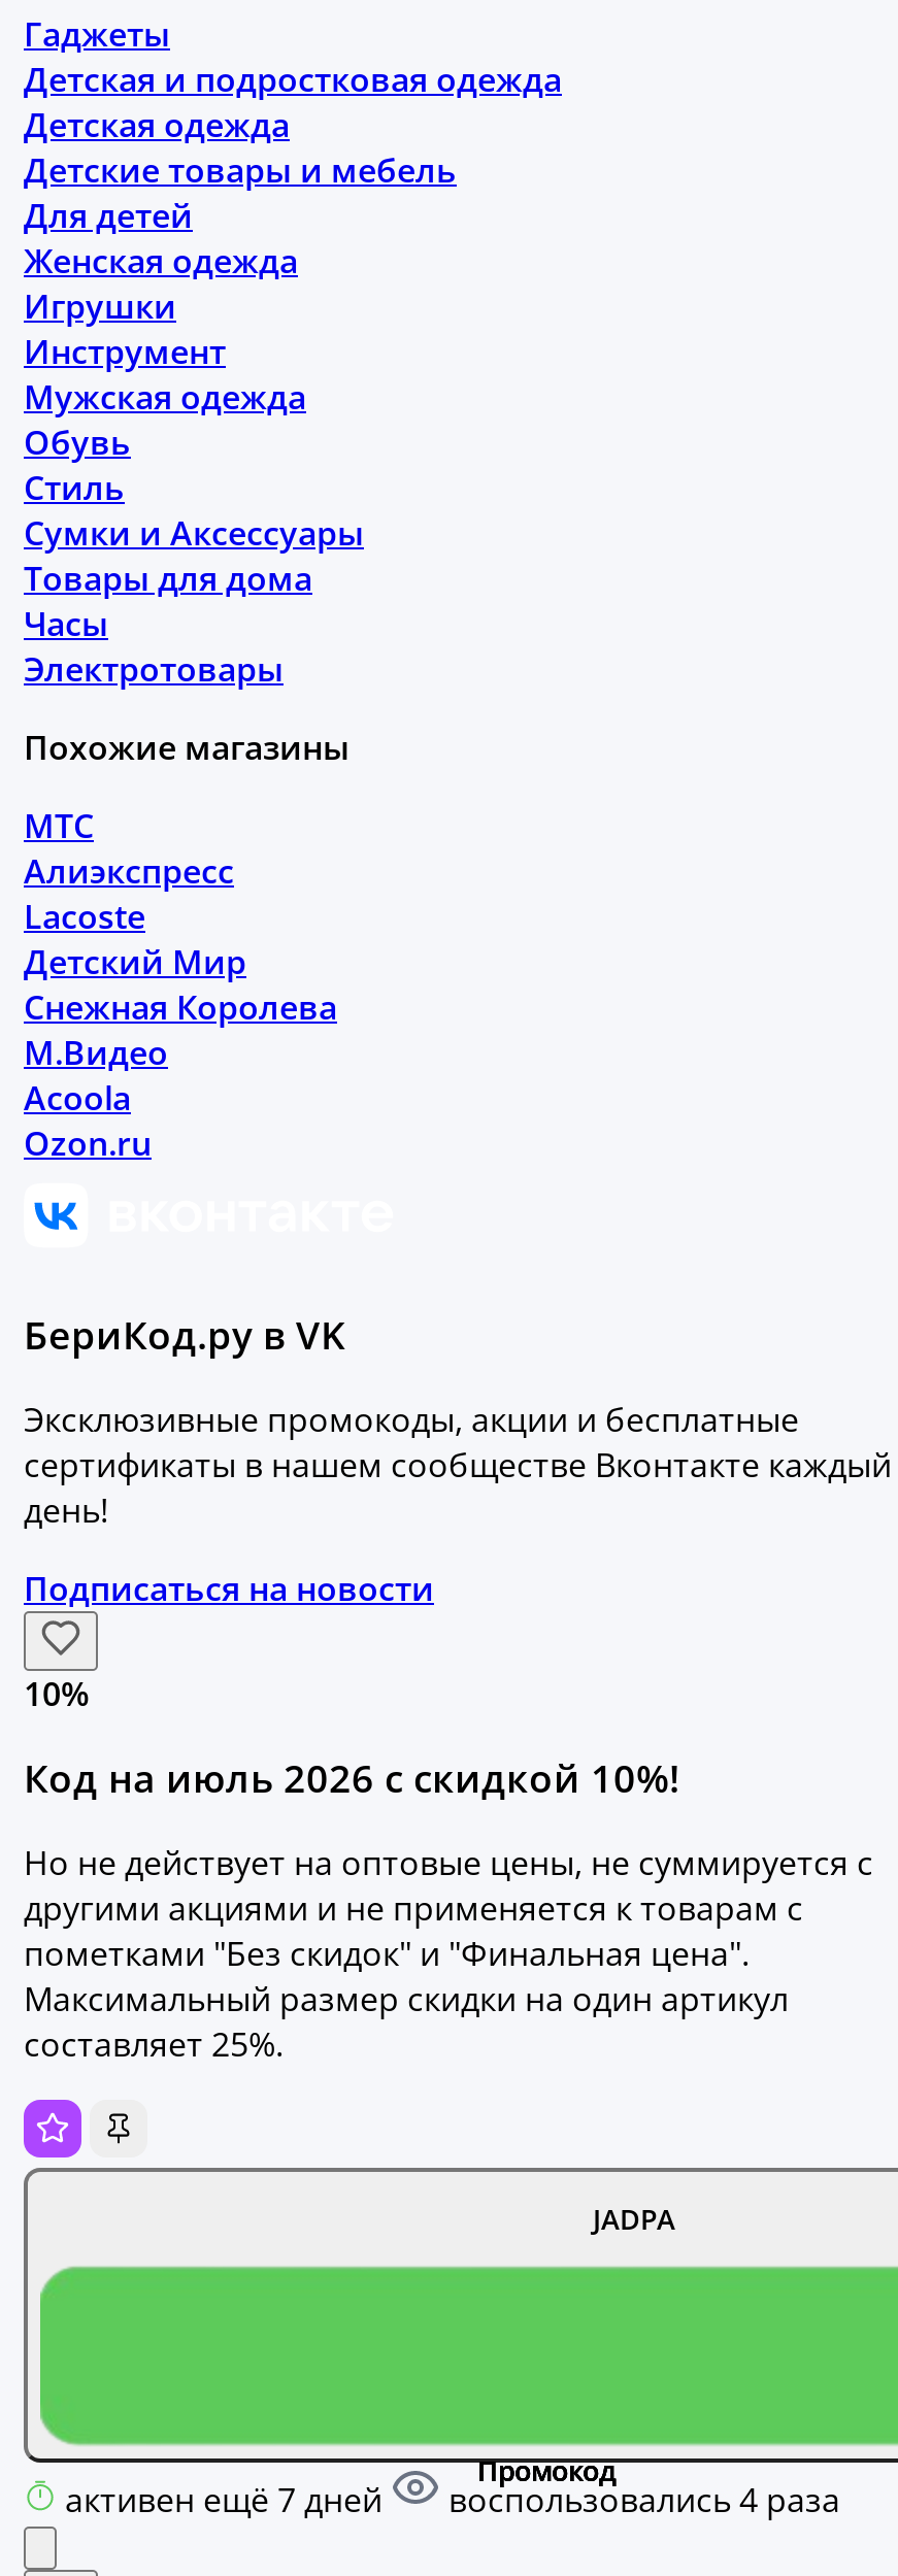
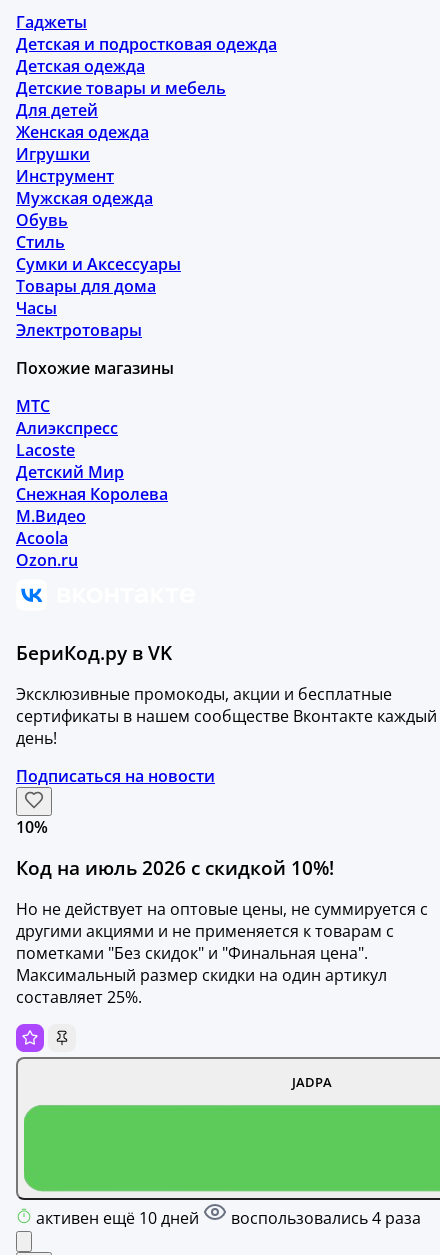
[65,2477,391,2523] активен ещё 7 дней -> [36,1207,203,1229] активен ещё 10 дней

